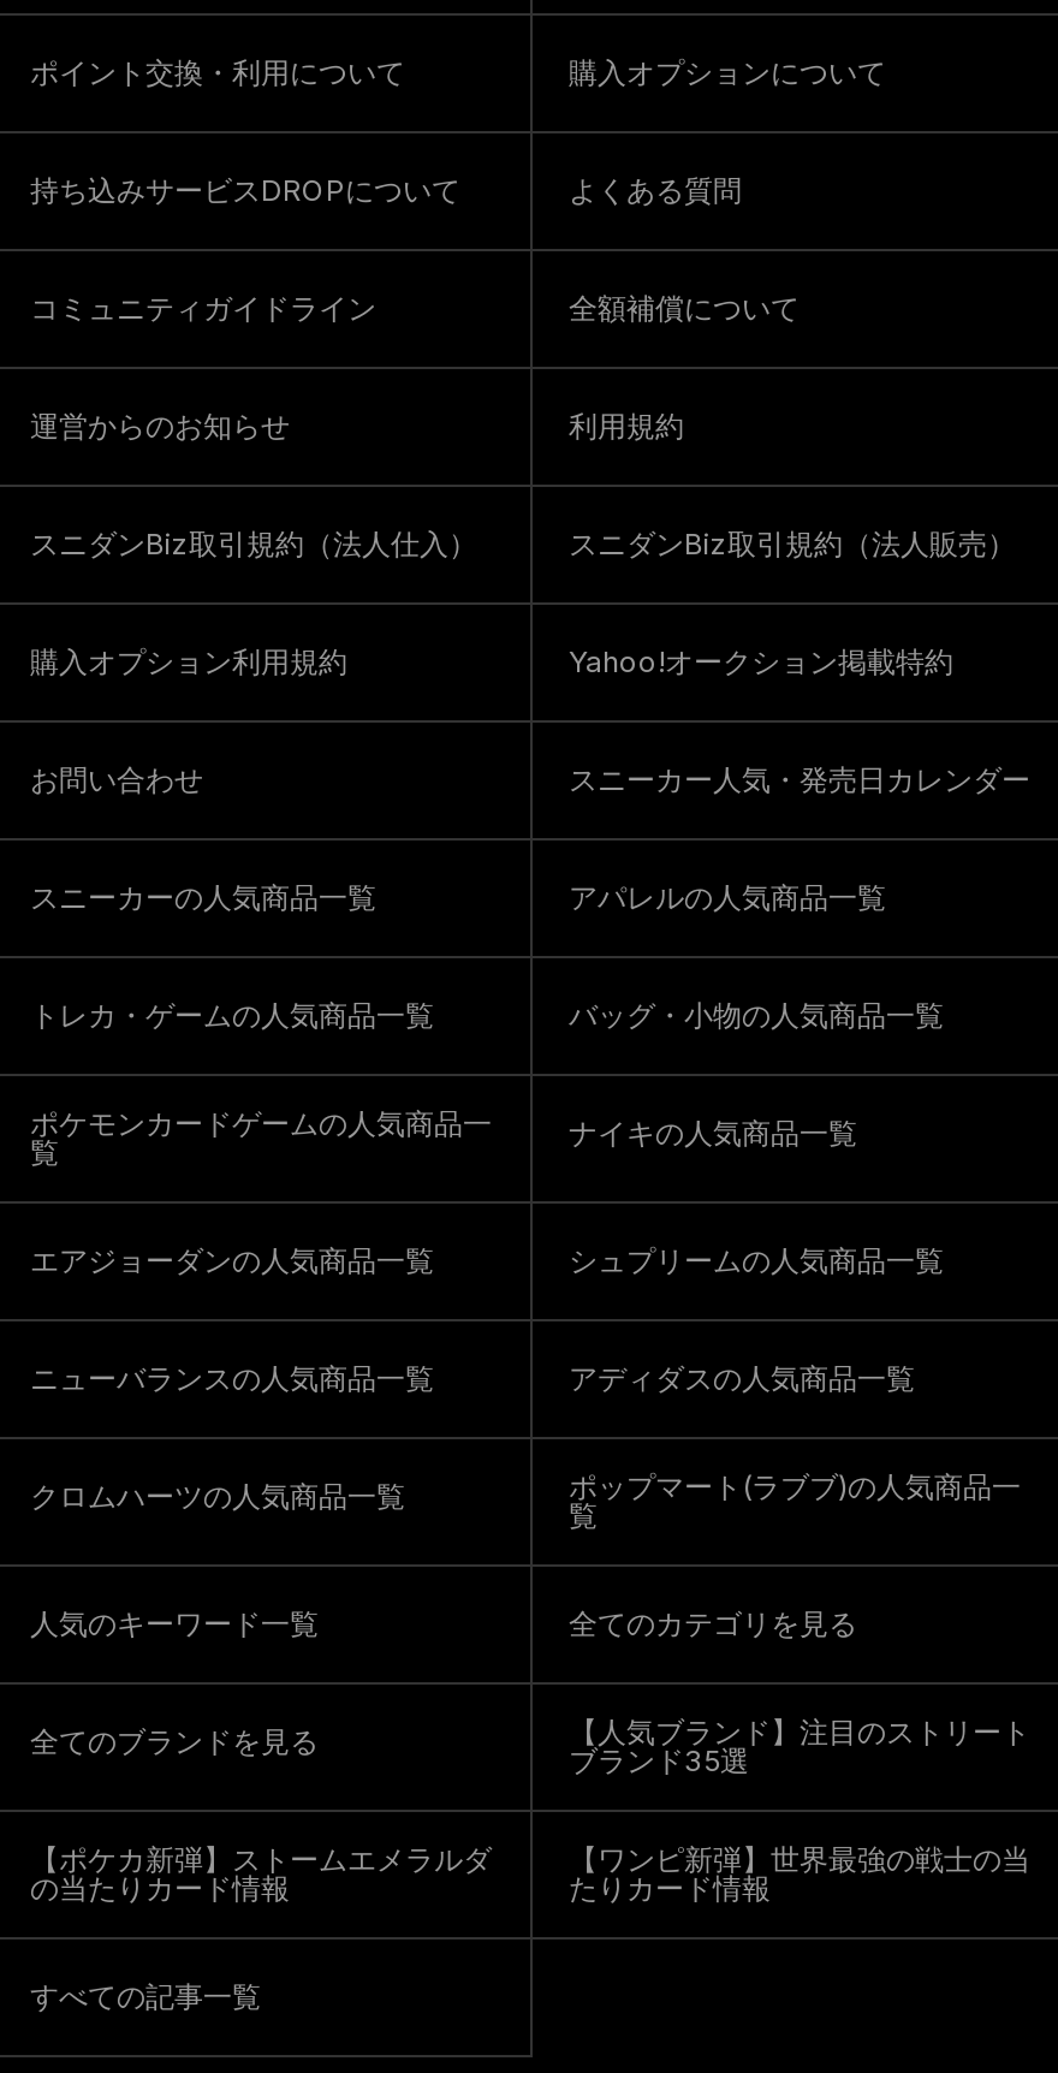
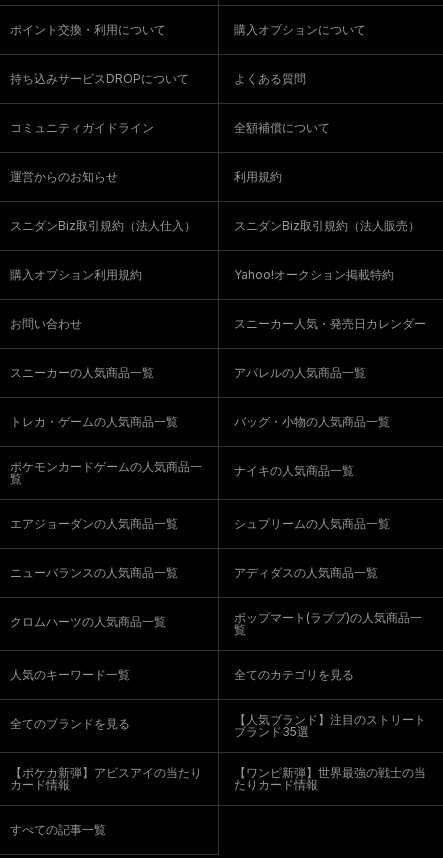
[30,1841,492,1906] 【ポケカ新弾】ストームエメラルダ | の当たりカード情報 -> [10,765,202,792] 【ポケカ新弾】アビスアイの当たり | カード情報

